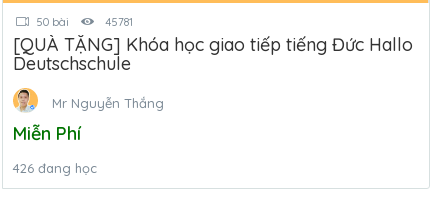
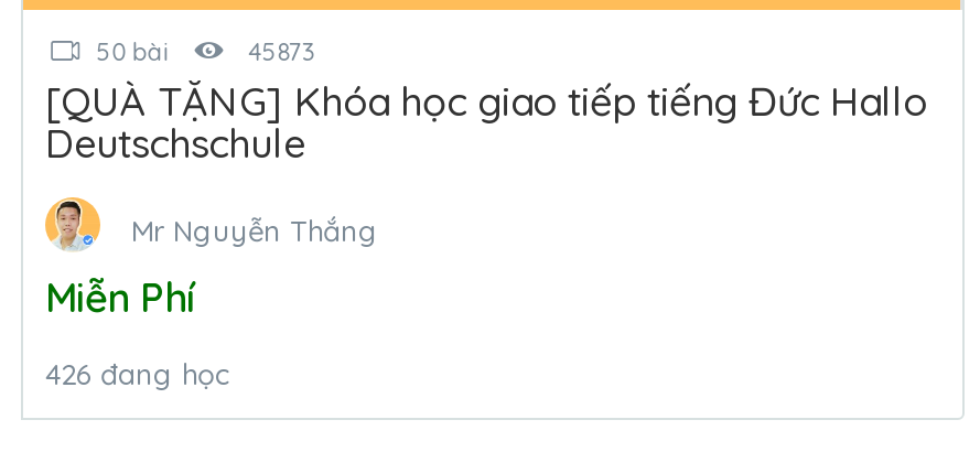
[105,15,133,29] 45781 -> [249,35,315,66] 45873

